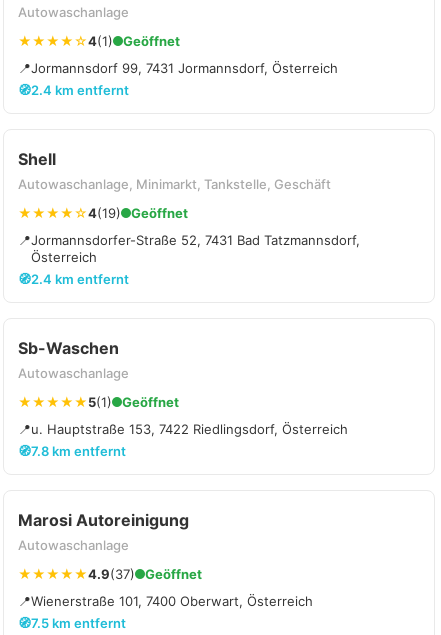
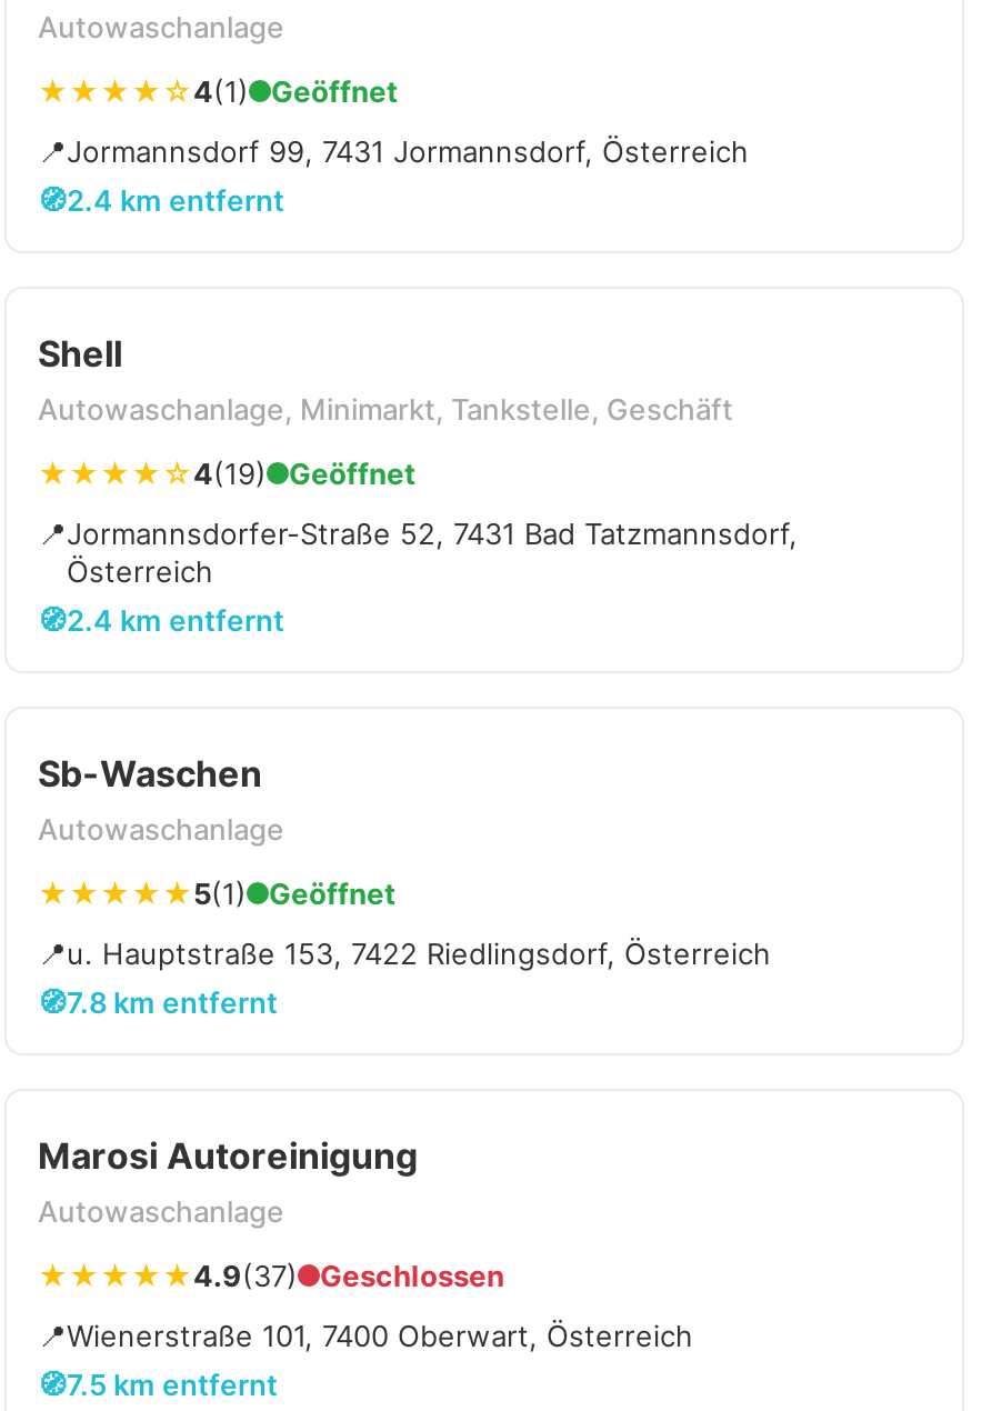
[145,566,202,582] Geöffnet -> [320,1258,504,1293] Geschlossen

